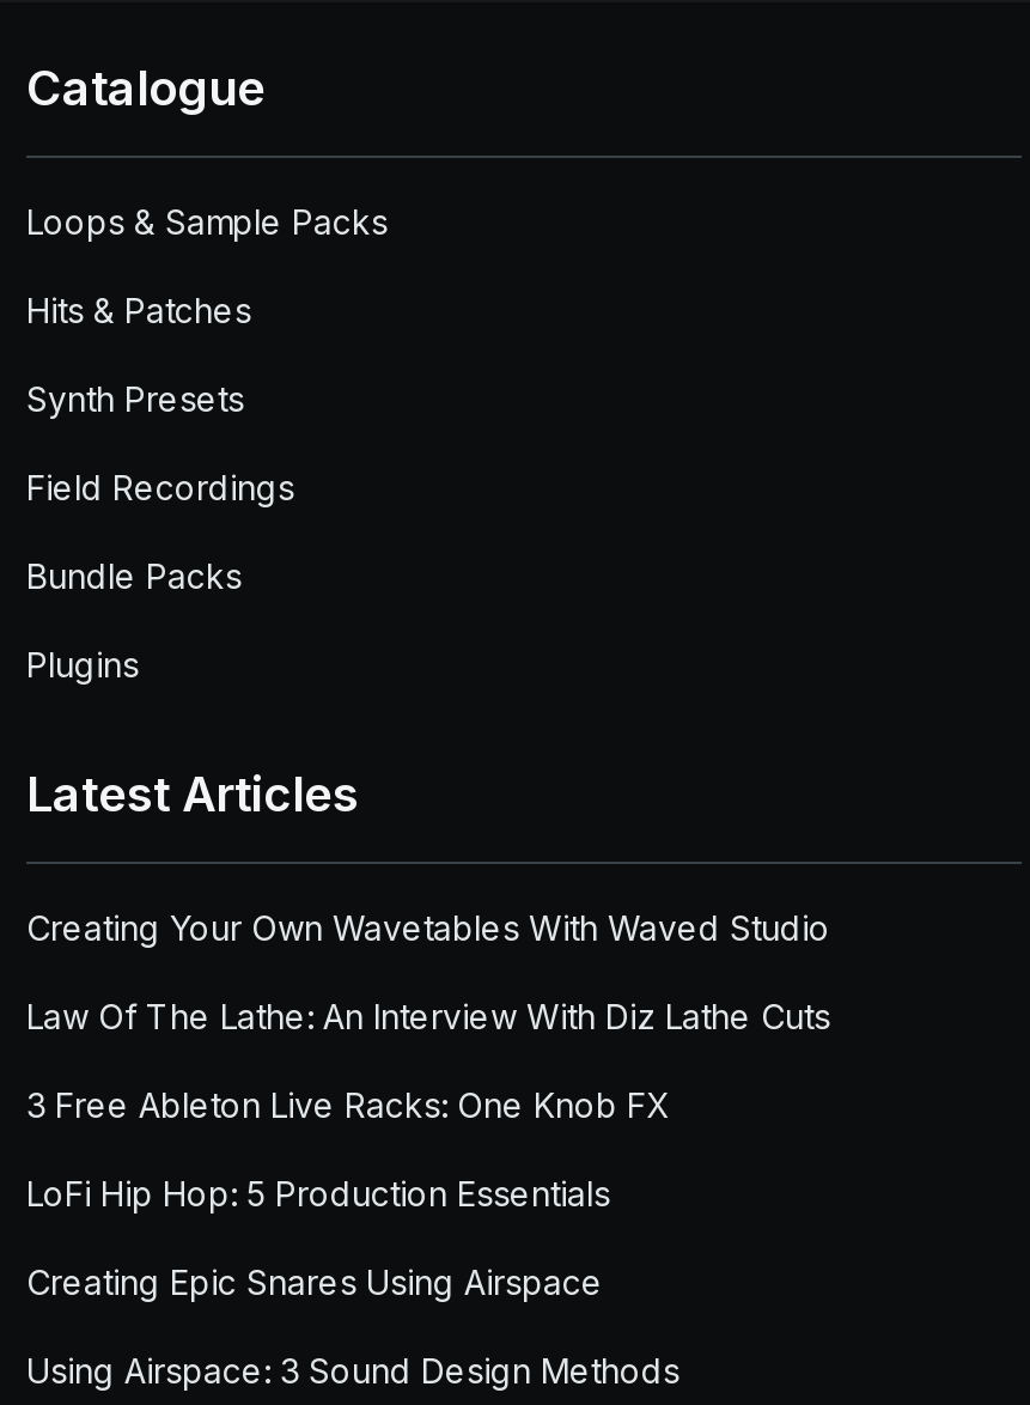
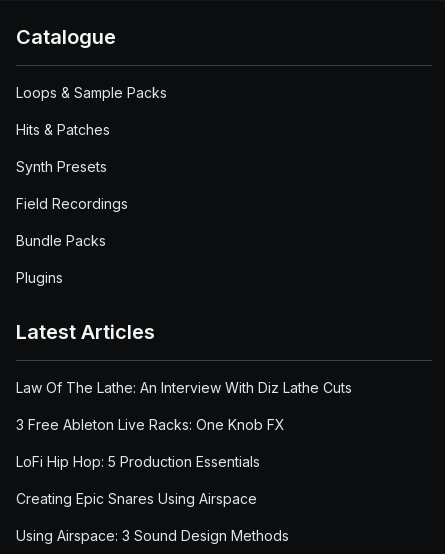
[26,907,830,948] Creating Your Own Wavetables With Waved Studio -> none

